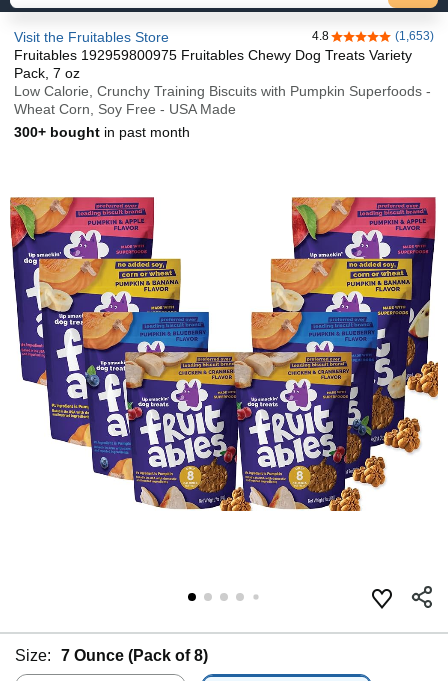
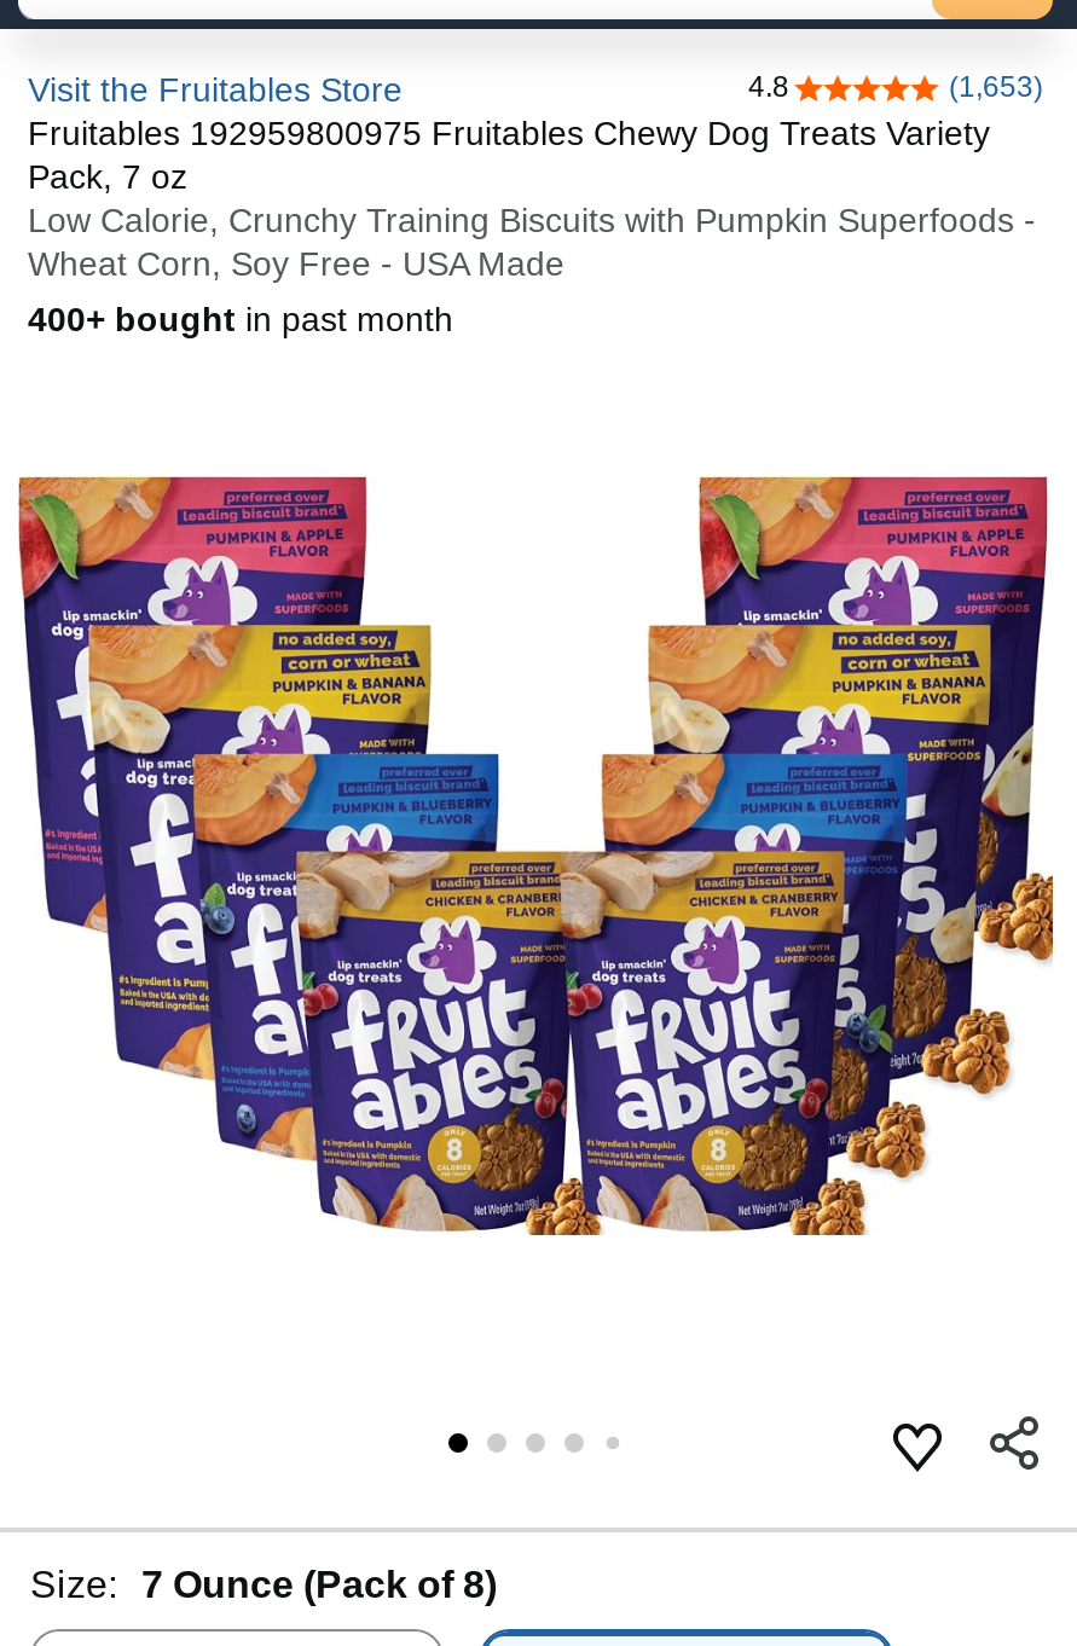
[14,124,190,140] 300+ bought in past month -> [28,300,453,338] 400+ bought in past month

